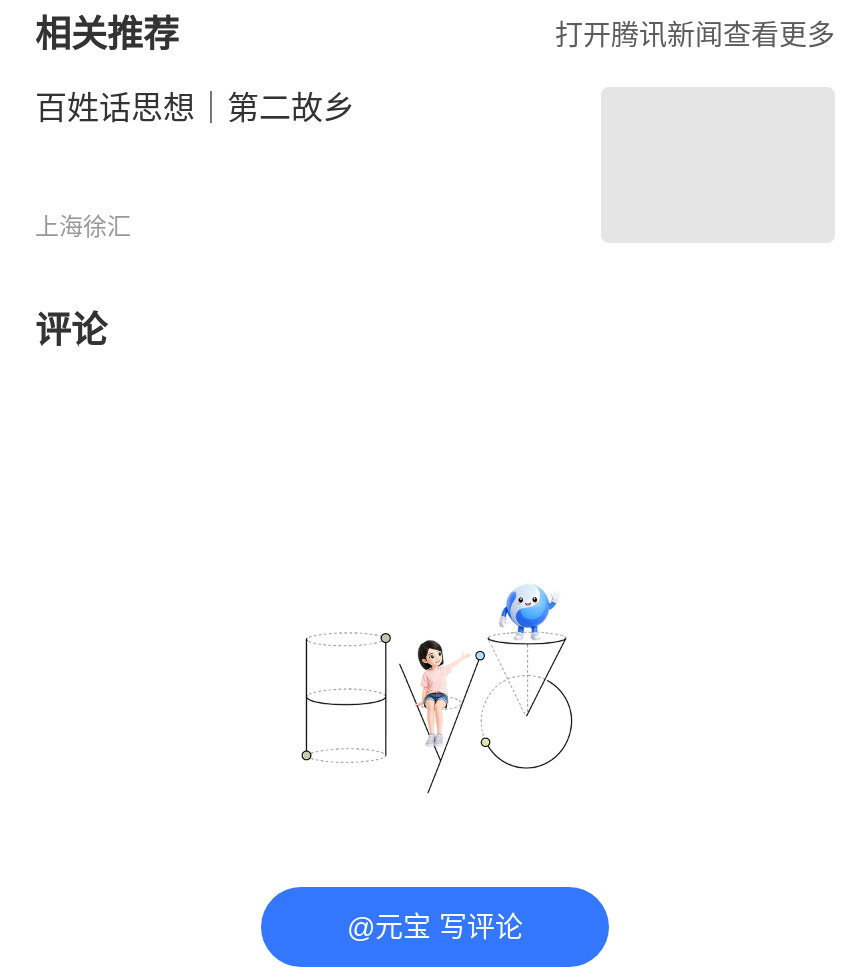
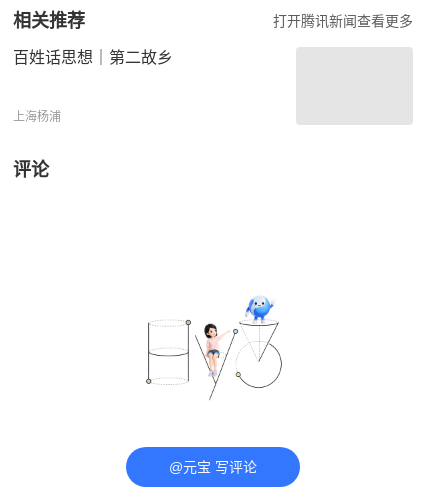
[35,212,131,240] 上海徐汇 -> [13,110,61,124] 上海杨浦

